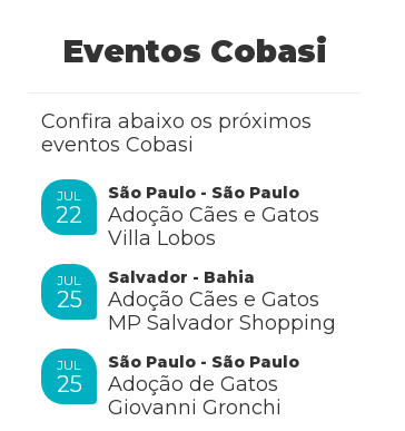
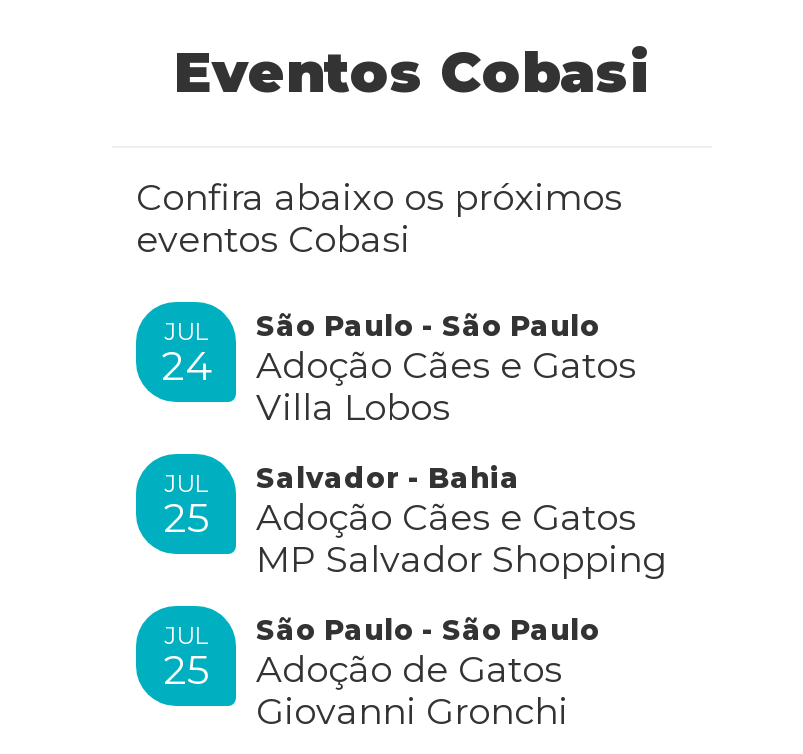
[56,202,319,229] 22 Adoção Cães e Gatos -> [161,343,636,391] 24 Adoção Cães e Gatos

